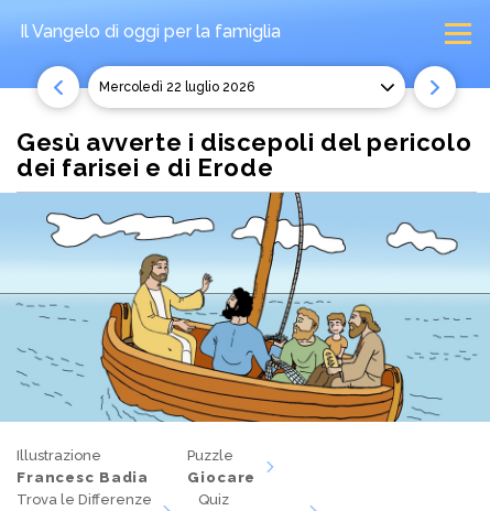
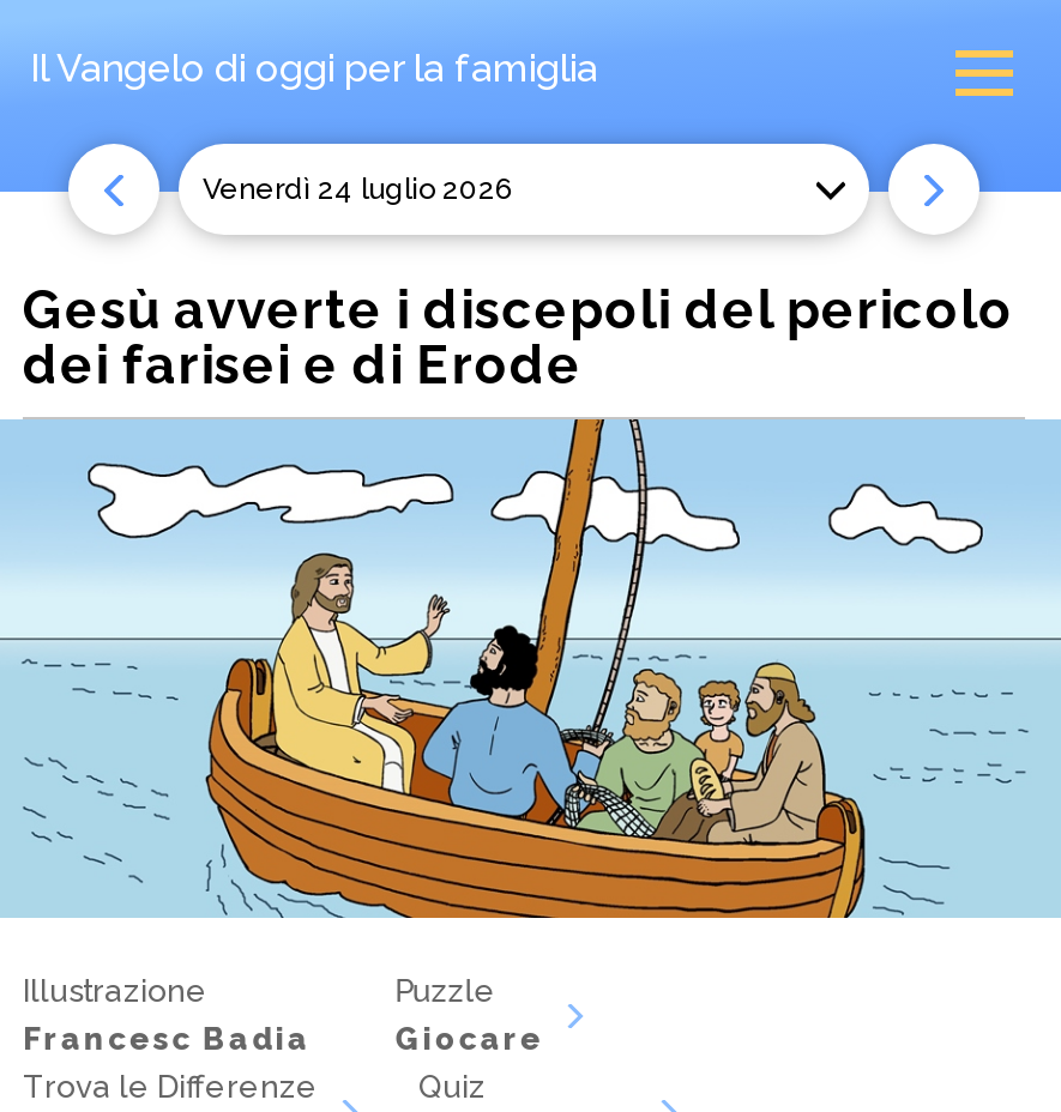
[110,79,254,95] mercoledì 22 luglio 2026 -> [219,173,512,206] venerdì 24 luglio 2026

